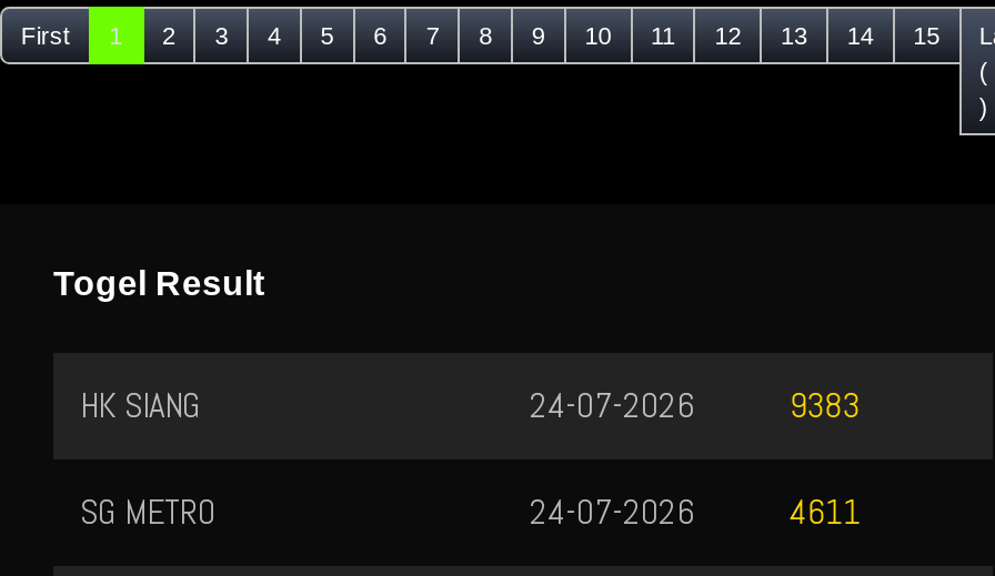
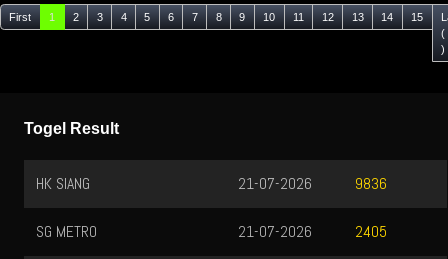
[530,384,694,428] 24-07-2026 -> [238,174,312,194] 21-07-2026
[789,385,860,430] 9383 -> [355,174,387,194] 9836
[530,491,694,535] 24-07-2026 -> [238,222,312,242] 21-07-2026
[789,492,860,536] 4611 -> [355,222,387,242] 2405

